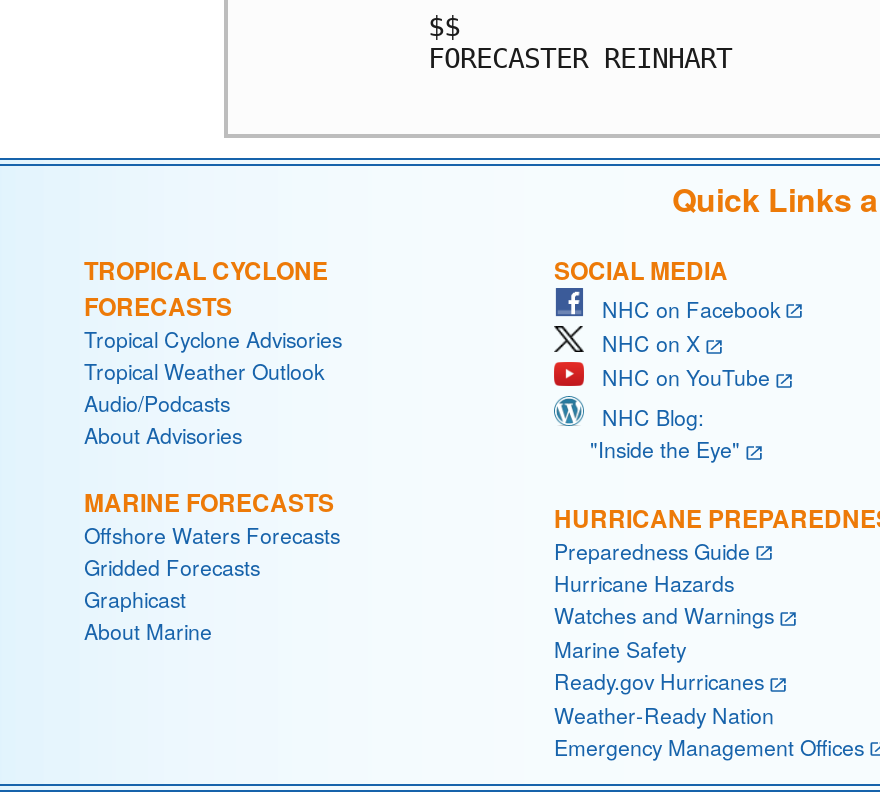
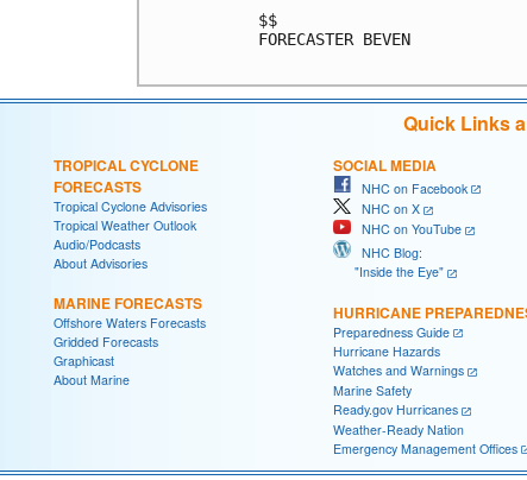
[428,41,732,73] FORECASTER REINHART -> [258,29,410,48] FORECASTER BEVEN

